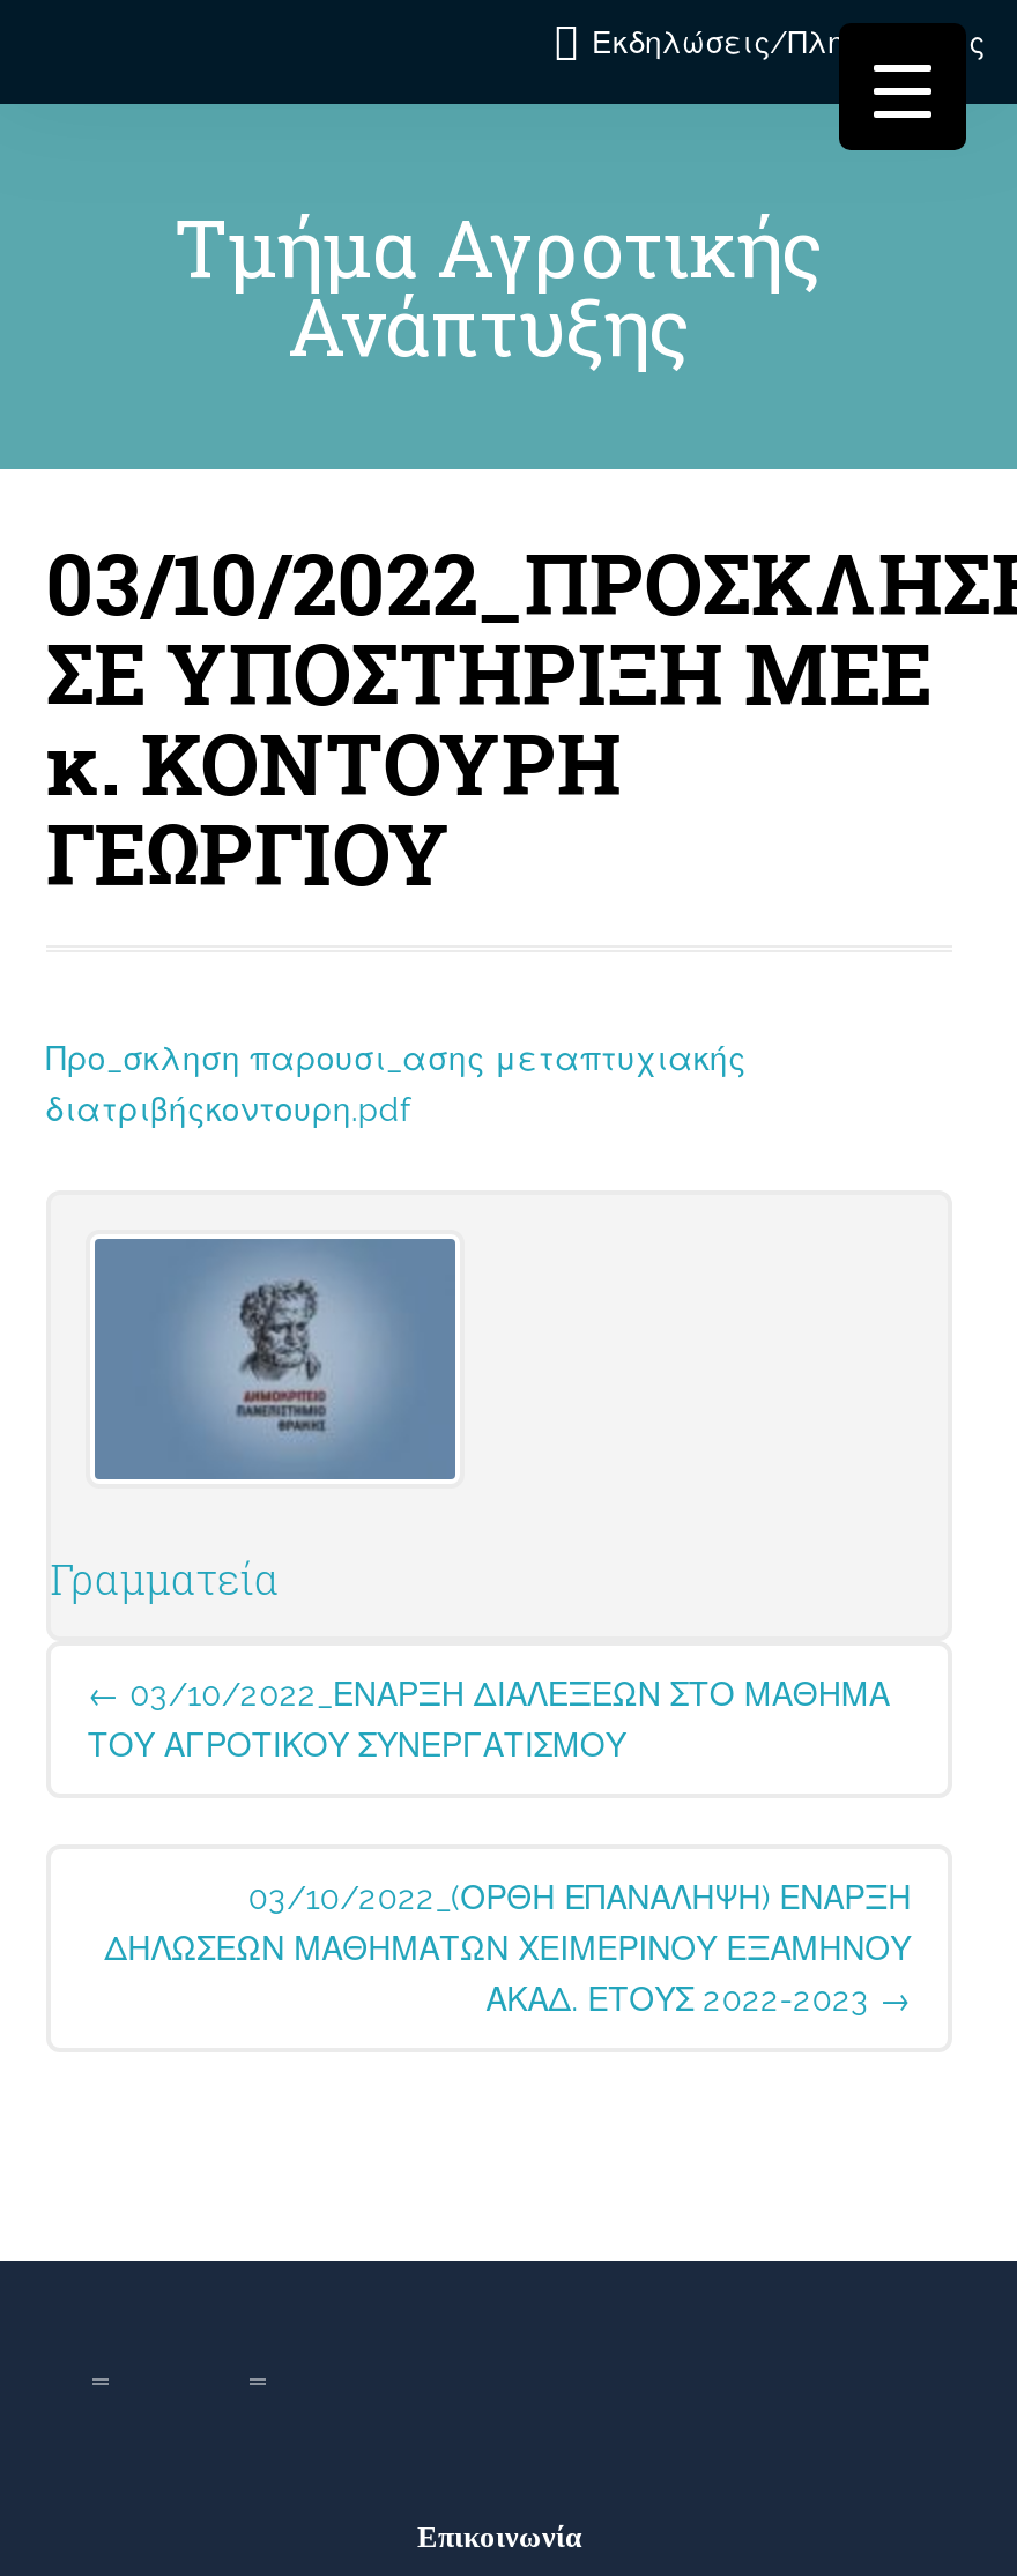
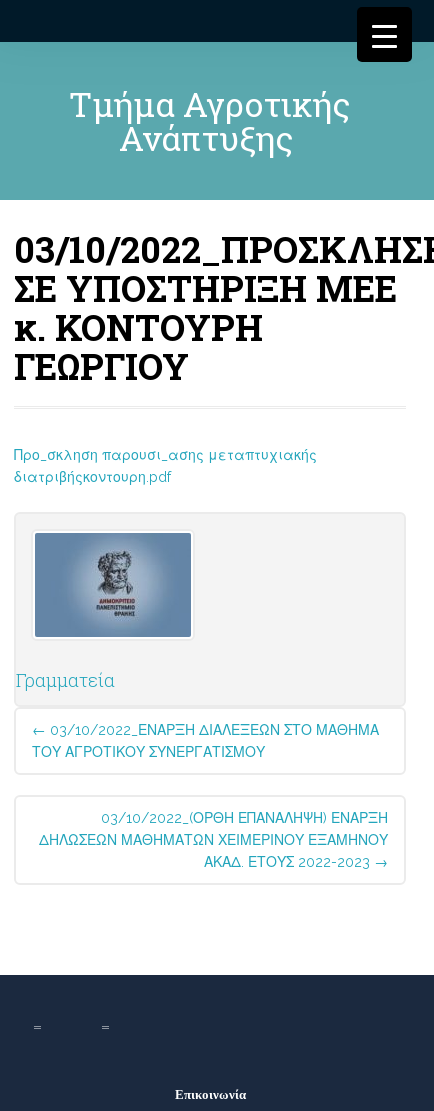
[592,25,985,60] Εκδηλώσεις/Πληροφορίες -> none

